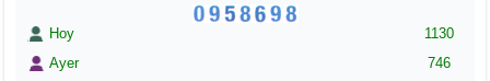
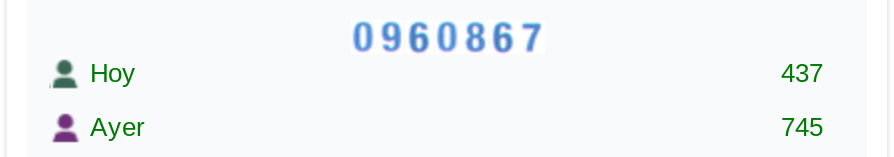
[424,26,454,42] 1130 -> [781,59,823,89] 437
[428,55,451,71] 746 -> [781,113,823,143] 745

